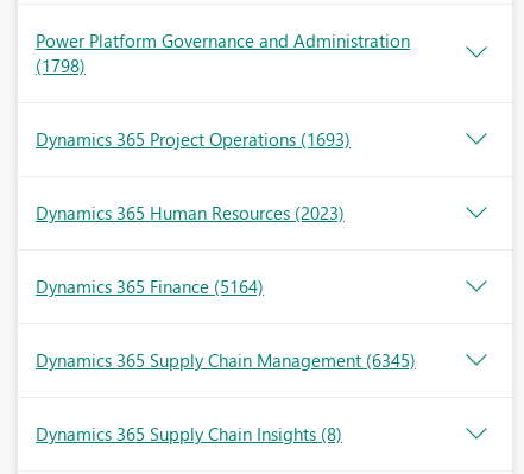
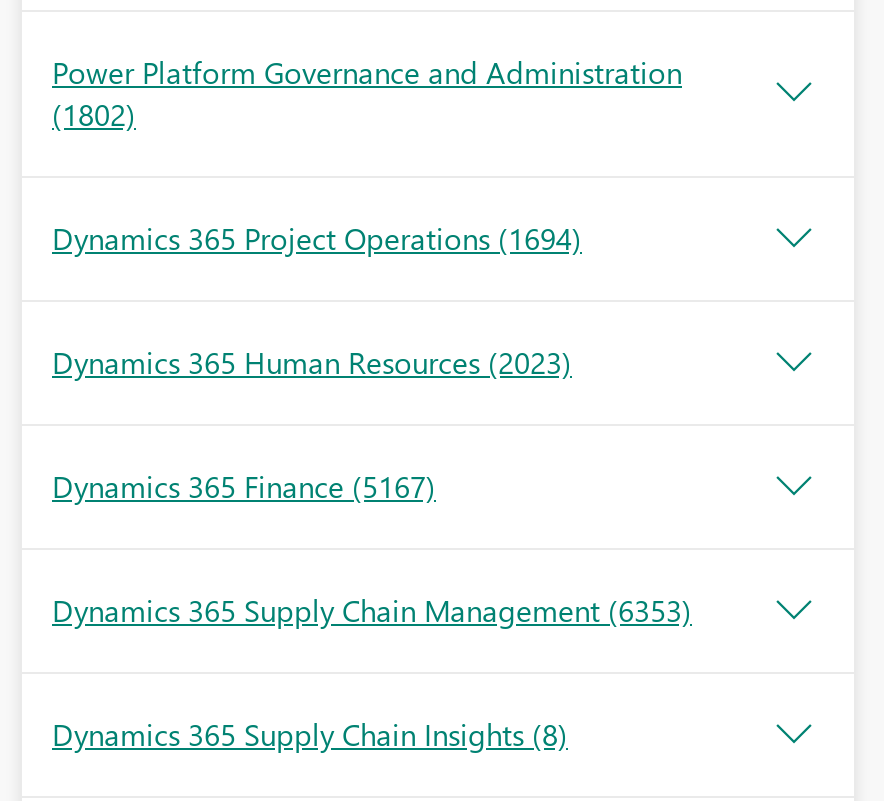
[36,53,86,77] (1798) -> [52,94,136,134] (1802)
[36,127,351,151] Dynamics 365 Project Operations (1693) -> [52,218,582,258] Dynamics 365 Project Operations (1694)
[36,274,264,298] Dynamics 365 Finance (5164) -> [52,466,436,506] Dynamics 365 Finance (5167)
[36,348,416,372] Dynamics 365 Supply Chain Management (6345) -> [52,590,692,630] Dynamics 365 Supply Chain Management (6353)

